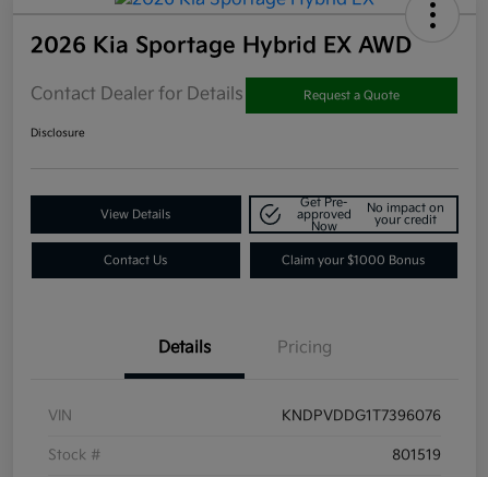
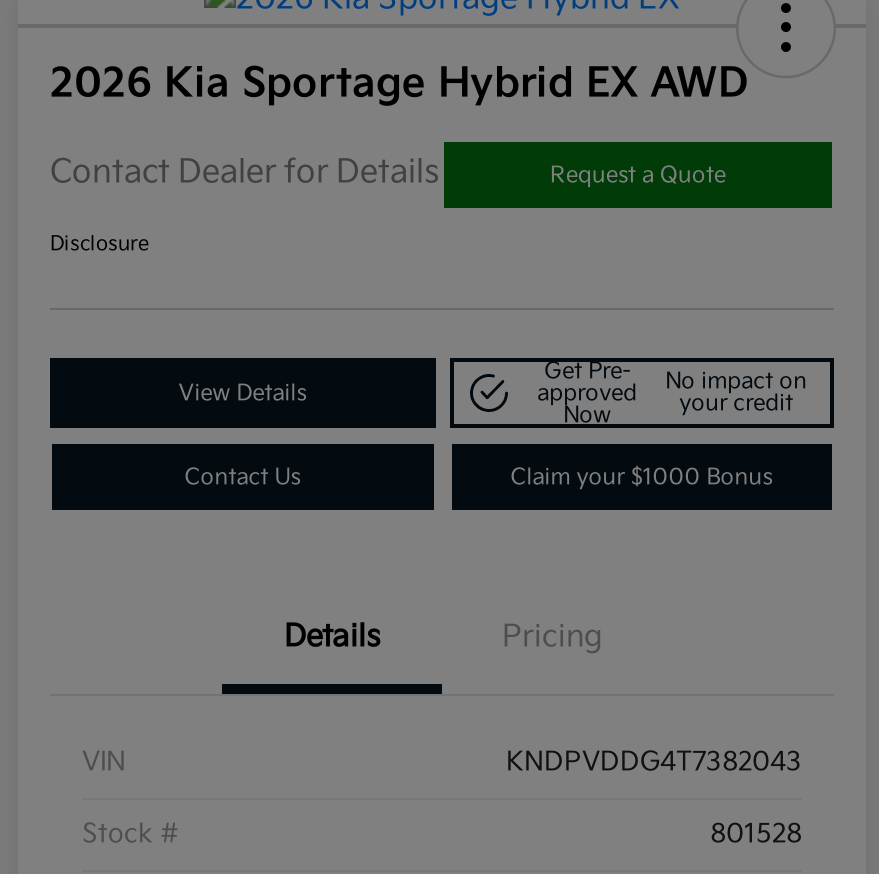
[282,407,441,424] KNDPVDDG1T7396076 -> [506,746,802,778] KNDPVDDG4T7382043
[392,446,441,464] 801519 -> [710,818,802,850] 801528

